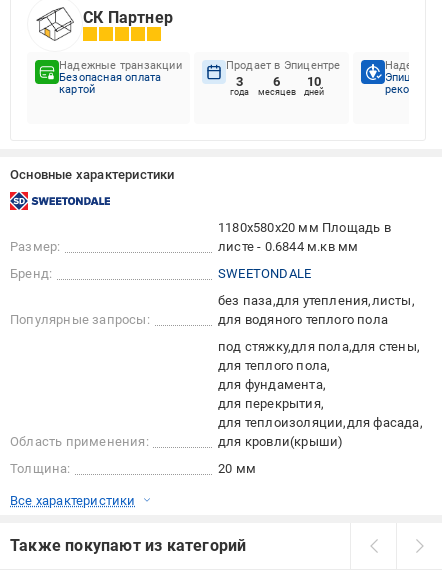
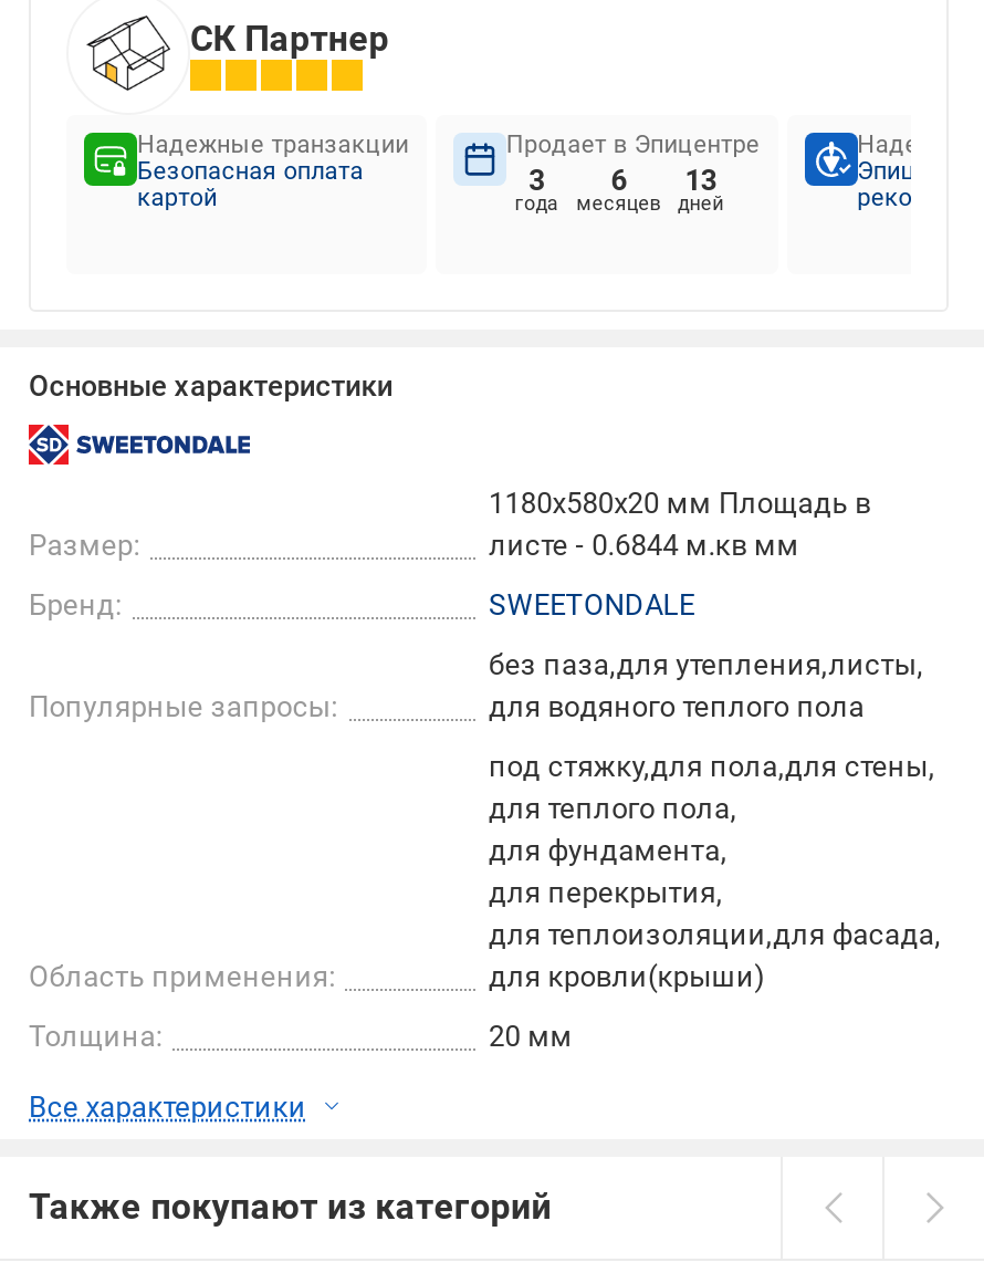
[236,74,321,89] 3 6 10 -> [529,164,717,197] 3 6 13

